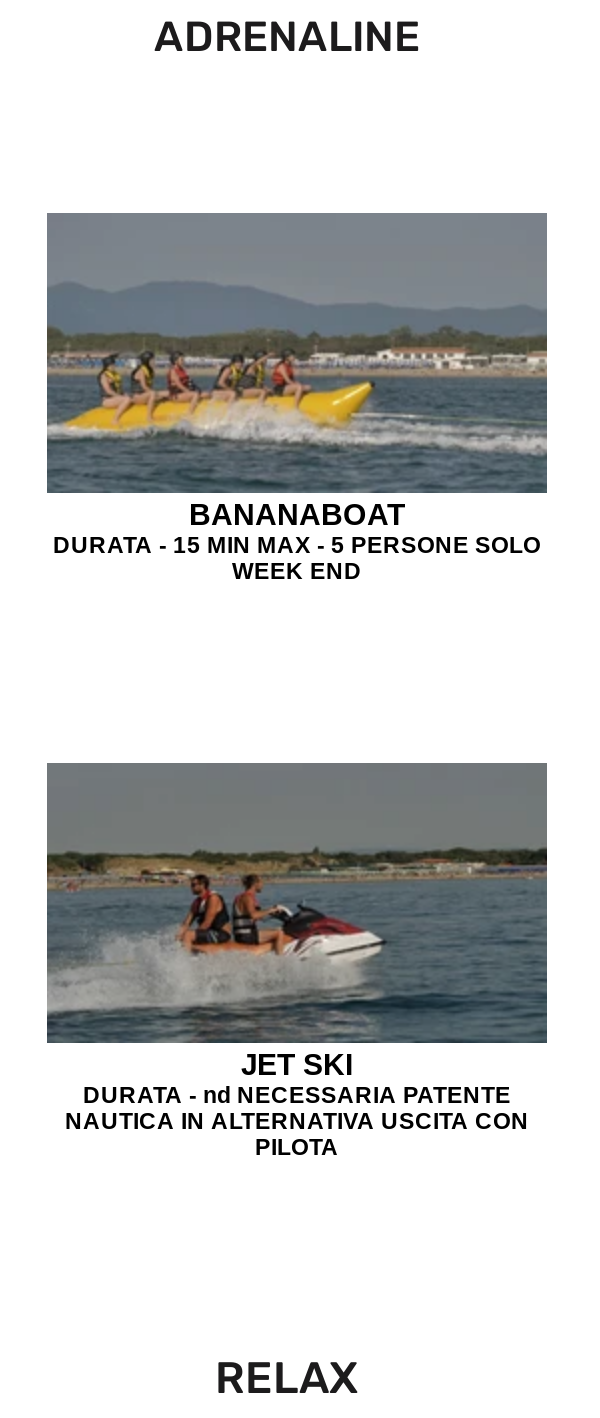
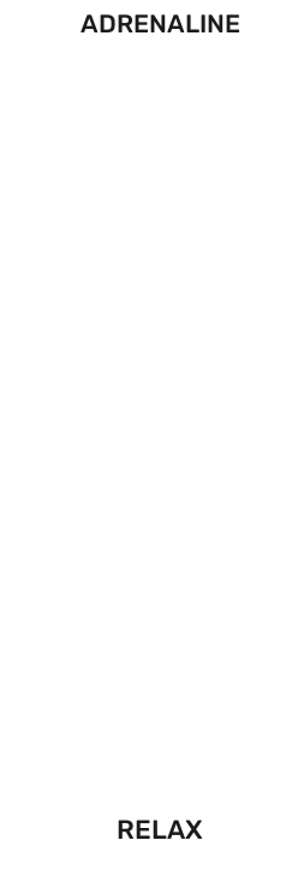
[45,211,549,583] [image] | BANANABOAT | DURATA - 15 MIN MAX - 5 PERSONE SOLO | WEEK END -> none
[45,761,549,1159] [image] | JET SKI | DURATA - nd NECESSARIA PATENTE | NAUTICA IN ALTERNATIVA USCITA CON | PILOTA -> none

